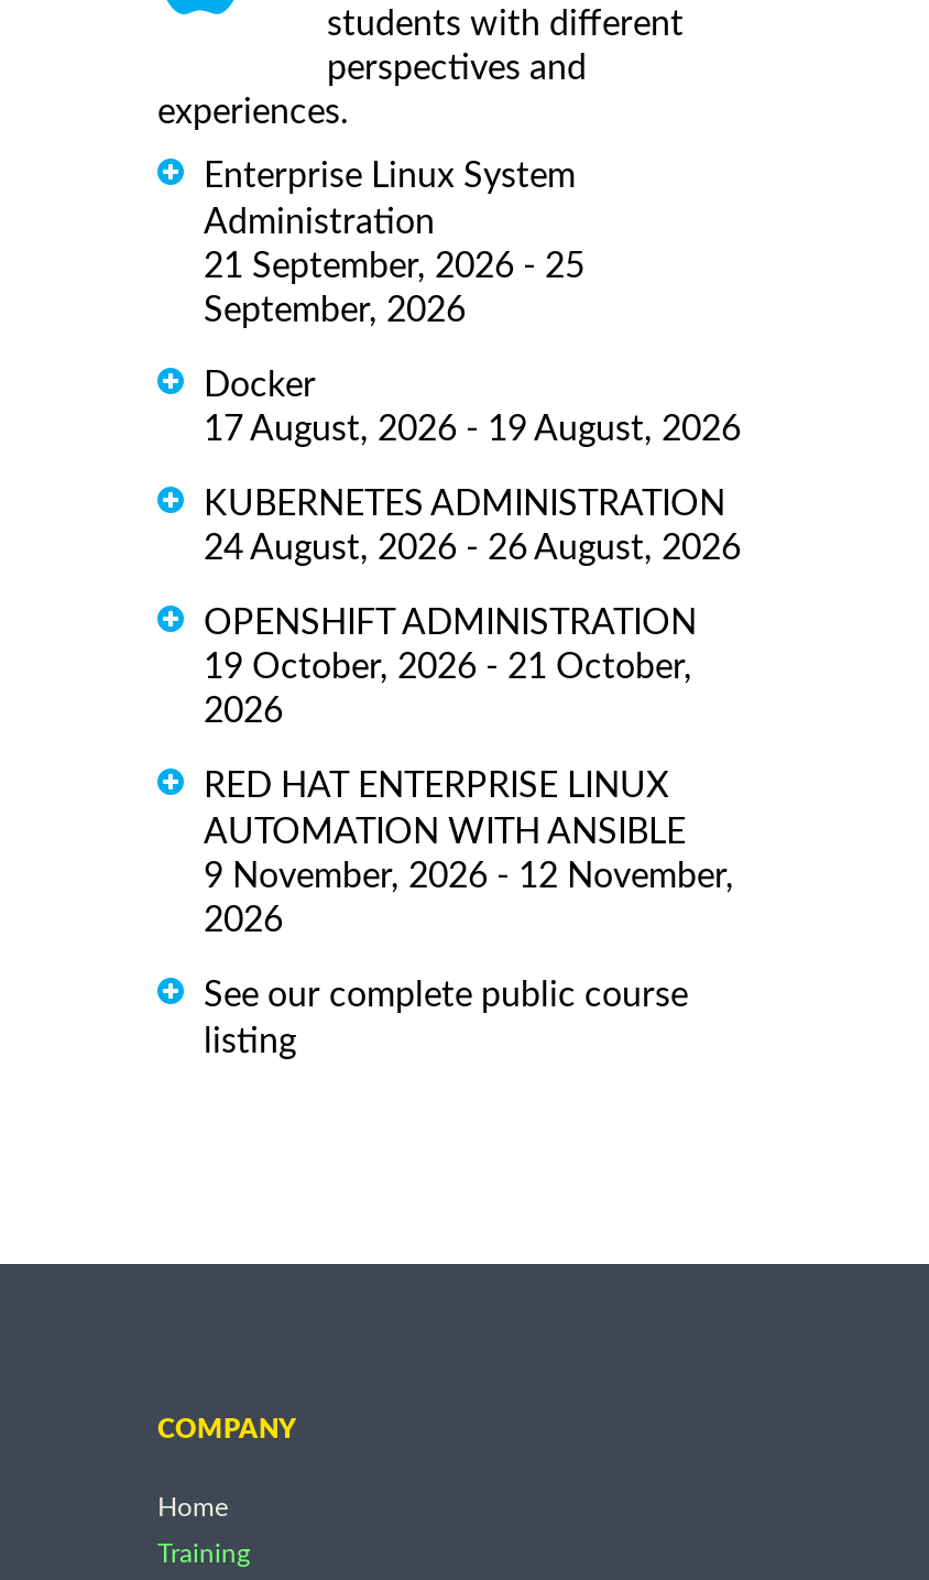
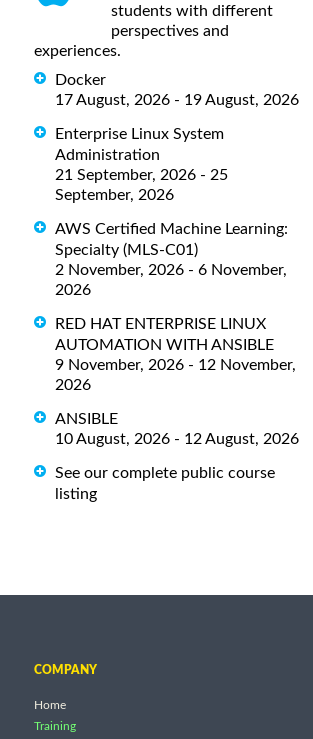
moved [204,159,584,328] -> [55,126,228,203]: Enterprise Linux System | Administration | 21 September, 2026 - 25 | September, 2026
moved [204,368,741,447] -> [55,72,299,108]: Docker | 17 August, 2026 - 19 August, 2026
[204,486,741,684] KUBERNETES ADMINISTRATION | 24 August, 2026 - 26 August, 2026 | OPENSHIFT ADMINISTRATION | 19 October, 2026 - 21 October, -> [55,221,288,278] AWS Certified Machine Learning: | Specialty (MLS-C01) | 2 November, 2026 - 6 November,
moved [204,693,734,937] -> [55,282,296,393]: 2026 | RED HAT ENTERPRISE LINUX | AUTOMATION WITH ANSIBLE | 9 November, 2026 - 12 November, | 2026
none -> [55,411,299,447] ANSIBLE | 10 August, 2026 - 12 August, 2026

